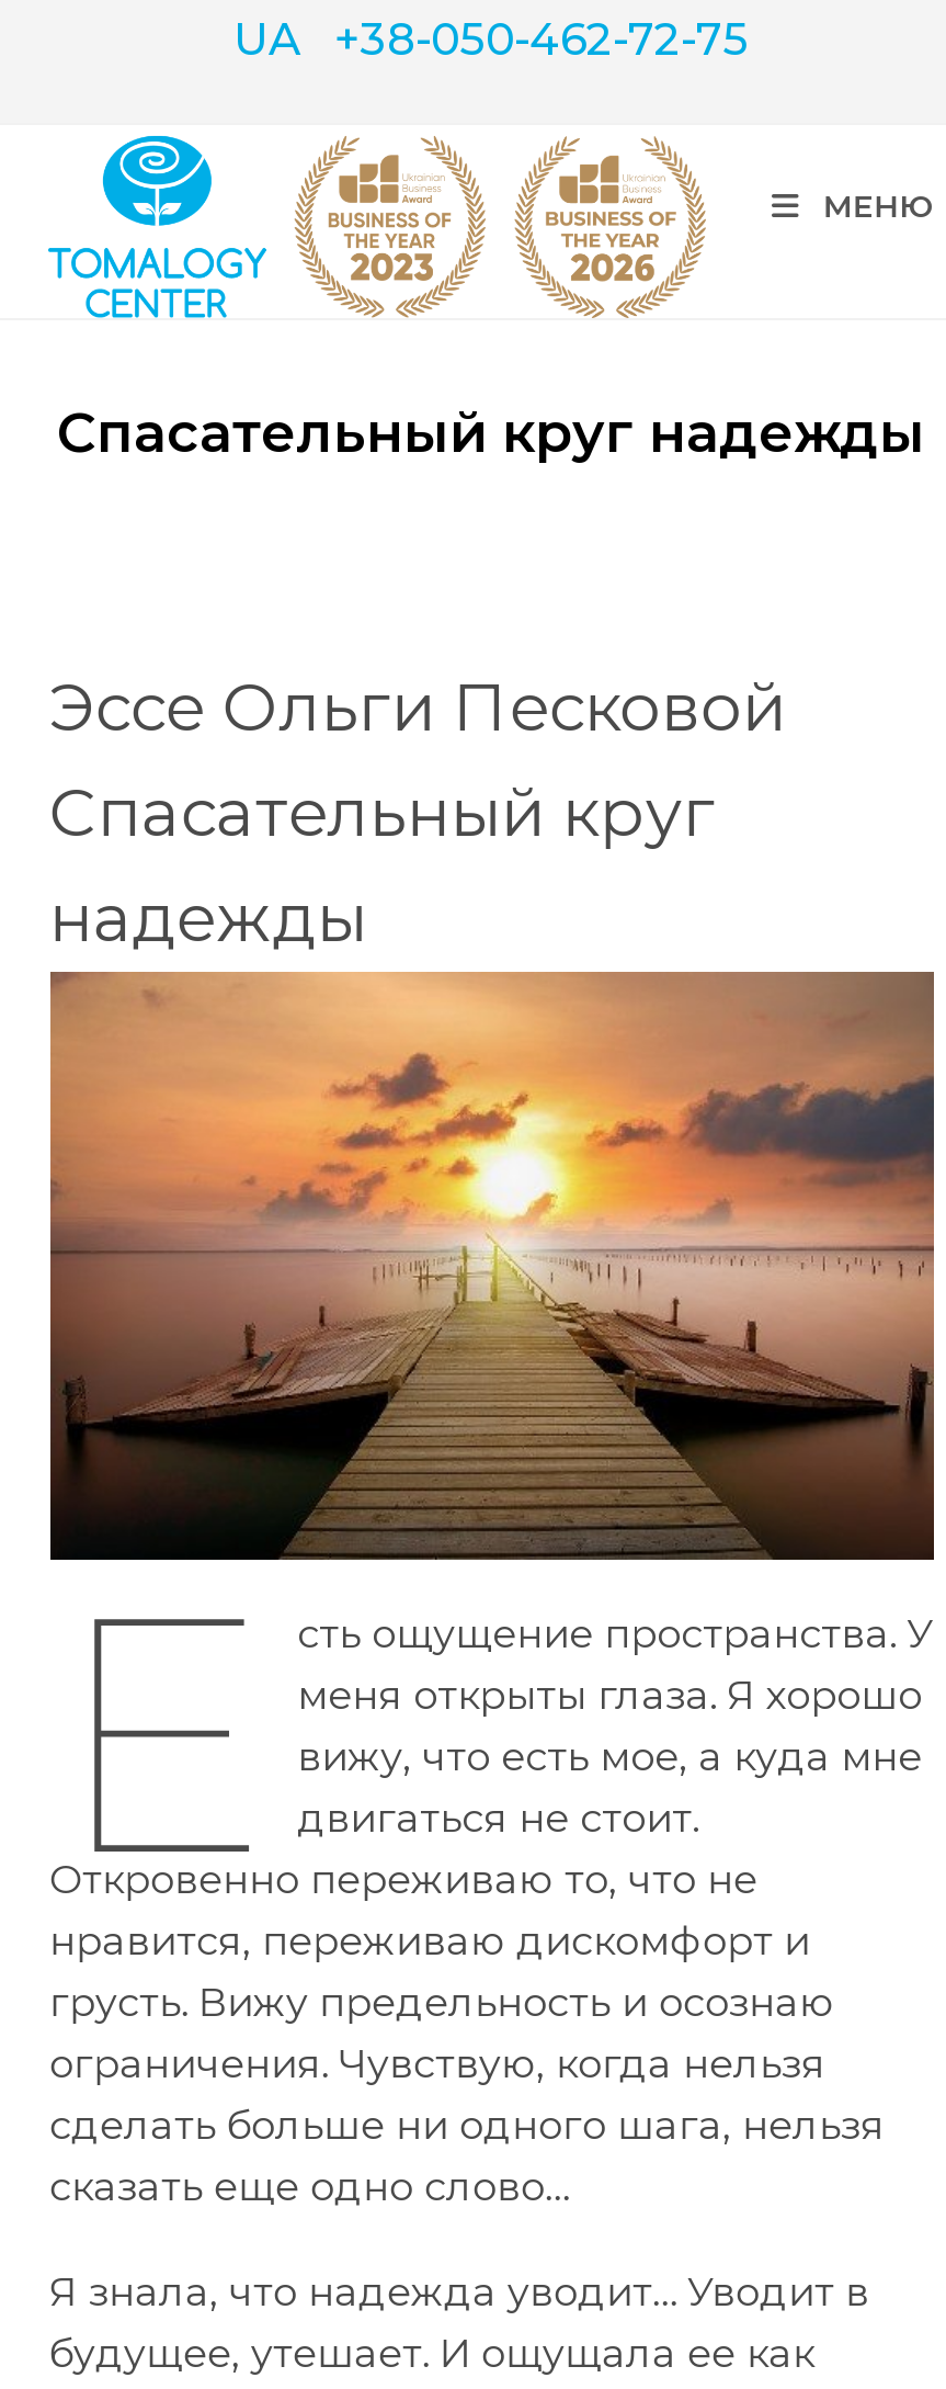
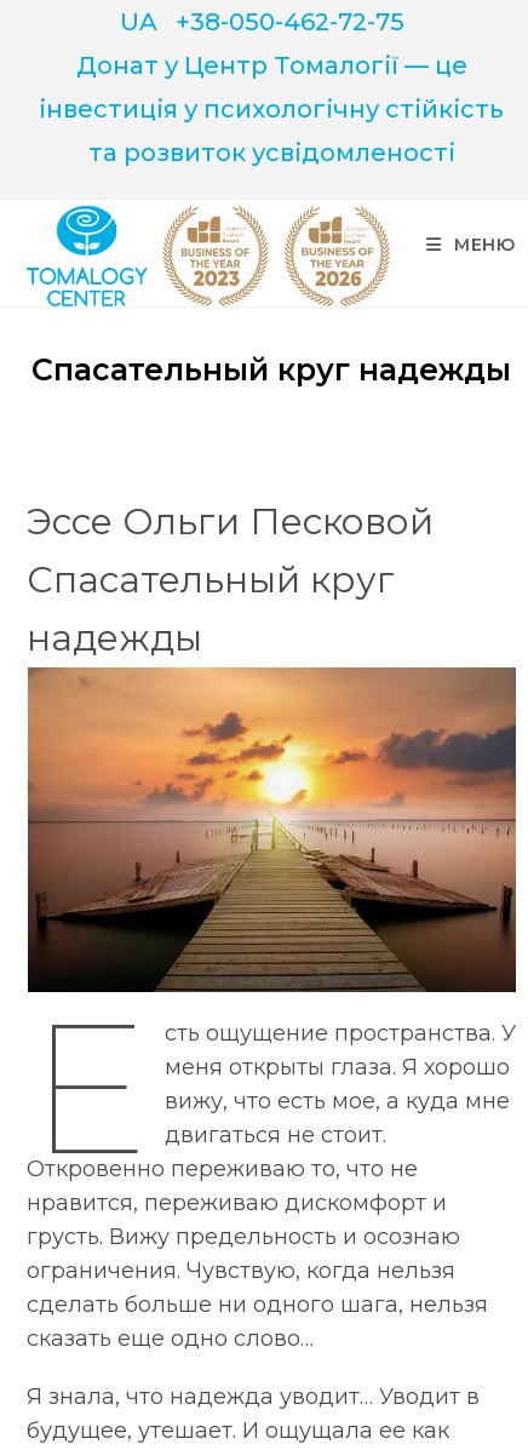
none -> [39,51,504,167] Донат у Центр Томалогії — це | інвестиція у психологічну стійкість | та розвиток усвідомленості

